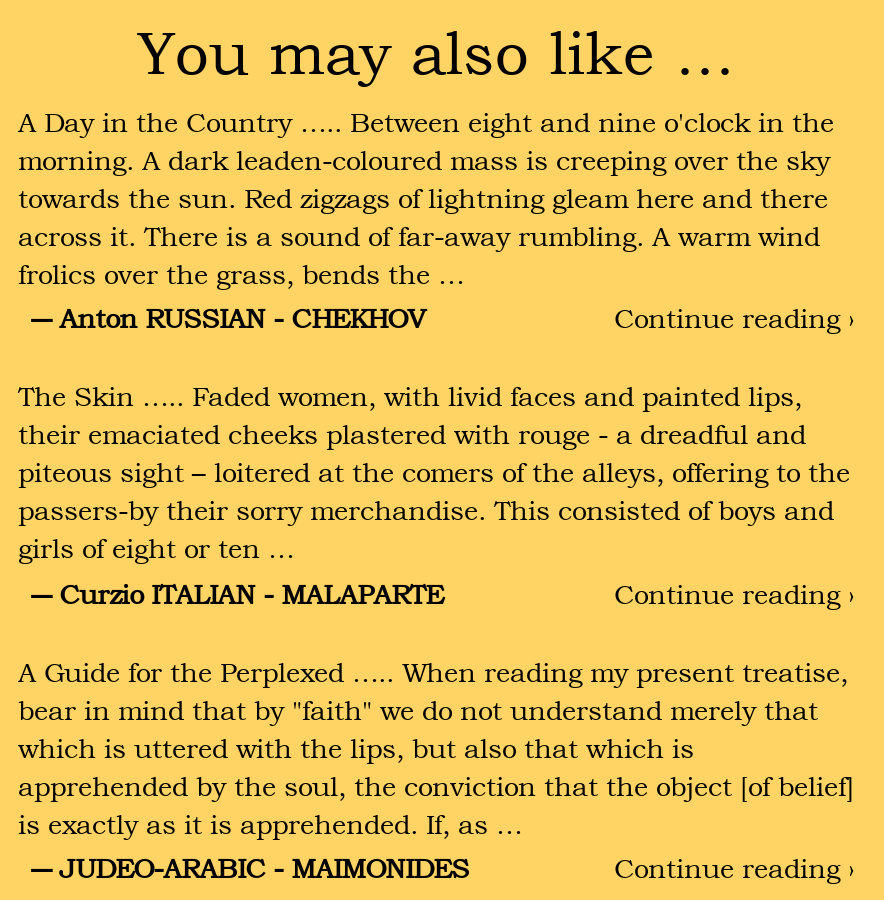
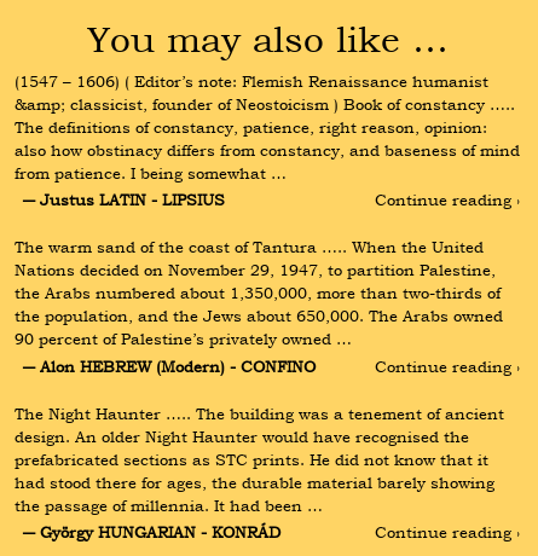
[18,104,834,337] A Day in the Country ….. Between eight and nine o'clock in the | morning. A dark leaden-coloured mass is creeping over the sky | towards the sun. Red zigzags of lightning gleam here and there | across it. There is a sound of far-away rumbling. A warm wind | frolics over the grass, bends the … | ― Anton RUSSIAN - CHEKHOV -> [15,70,520,211] (1547 – 1606) ( Editor’s note: Flemish Renaissance humanist | &amp; classicist, founder of Neostoicism ) Book of constancy ….. | The definitions of constancy, patience, right reason, opinion: | also how obstinacy differs from constancy, and baseness of mind | from patience. I being somewhat … | ― Justus LATIN - LIPSIUS
[18,379,850,611] The Skin ….. Faded women, with livid faces and painted lips, | their emaciated cheeks plastered with rouge - a dreadful and | piteous sight – loitered at the comers of the alleys, offering to the | passers-by their sorry merchandise. This consisted of boys and | girls of eight or ten … | ― Curzio ITALIAN - MALAPARTE -> [15,236,503,377] The warm sand of the coast of Tantura ….. When the United | Nations decided on November 29, 1947, to partition Palestine, | the Arabs numbered about 1,350,000, more than two-thirds of | the population, and the Jews about 650,000. The Arabs owned | 90 percent of Palestine’s privately owned … | ― Alon HEBREW (Modern) - CONFINO
[18,653,854,886] A Guide for the Perplexed ….. When reading my present treatise, | bear in mind that by "faith" we do not understand merely that | which is uttered with the lips, but also that which is | apprehended by the soul, the conviction that the object [of belief] | is exactly as it is apprehended. If, as … | ― JUDEO-ARABIC - MAIMONIDES -> [15,402,504,543] The Night Haunter ….. The building was a tenement of ancient | design. An older Night Haunter would have recognised the | prefabricated sections as STC prints. He did not know that it | had stood there for ages, the durable material barely showing | the passage of millennia. It had been … | ― György HUNGARIAN - KONRÁD

